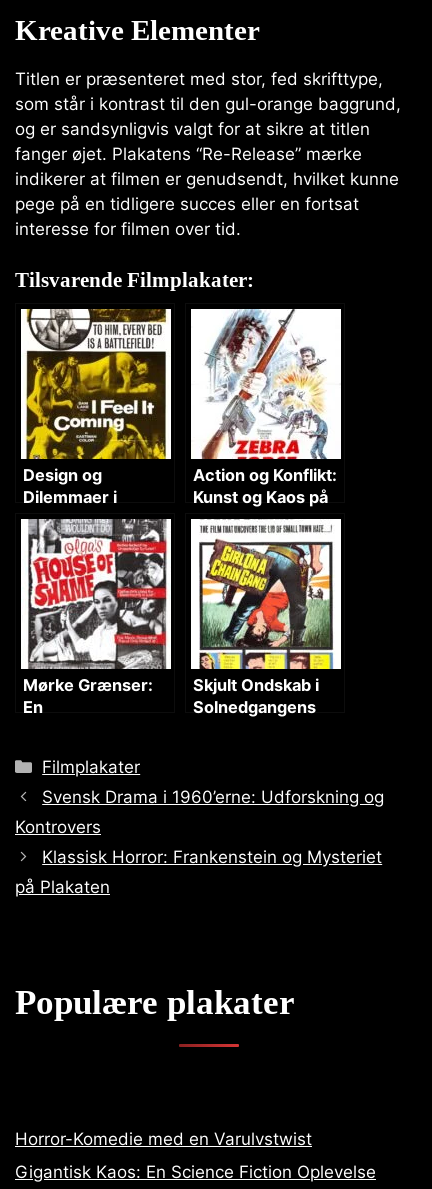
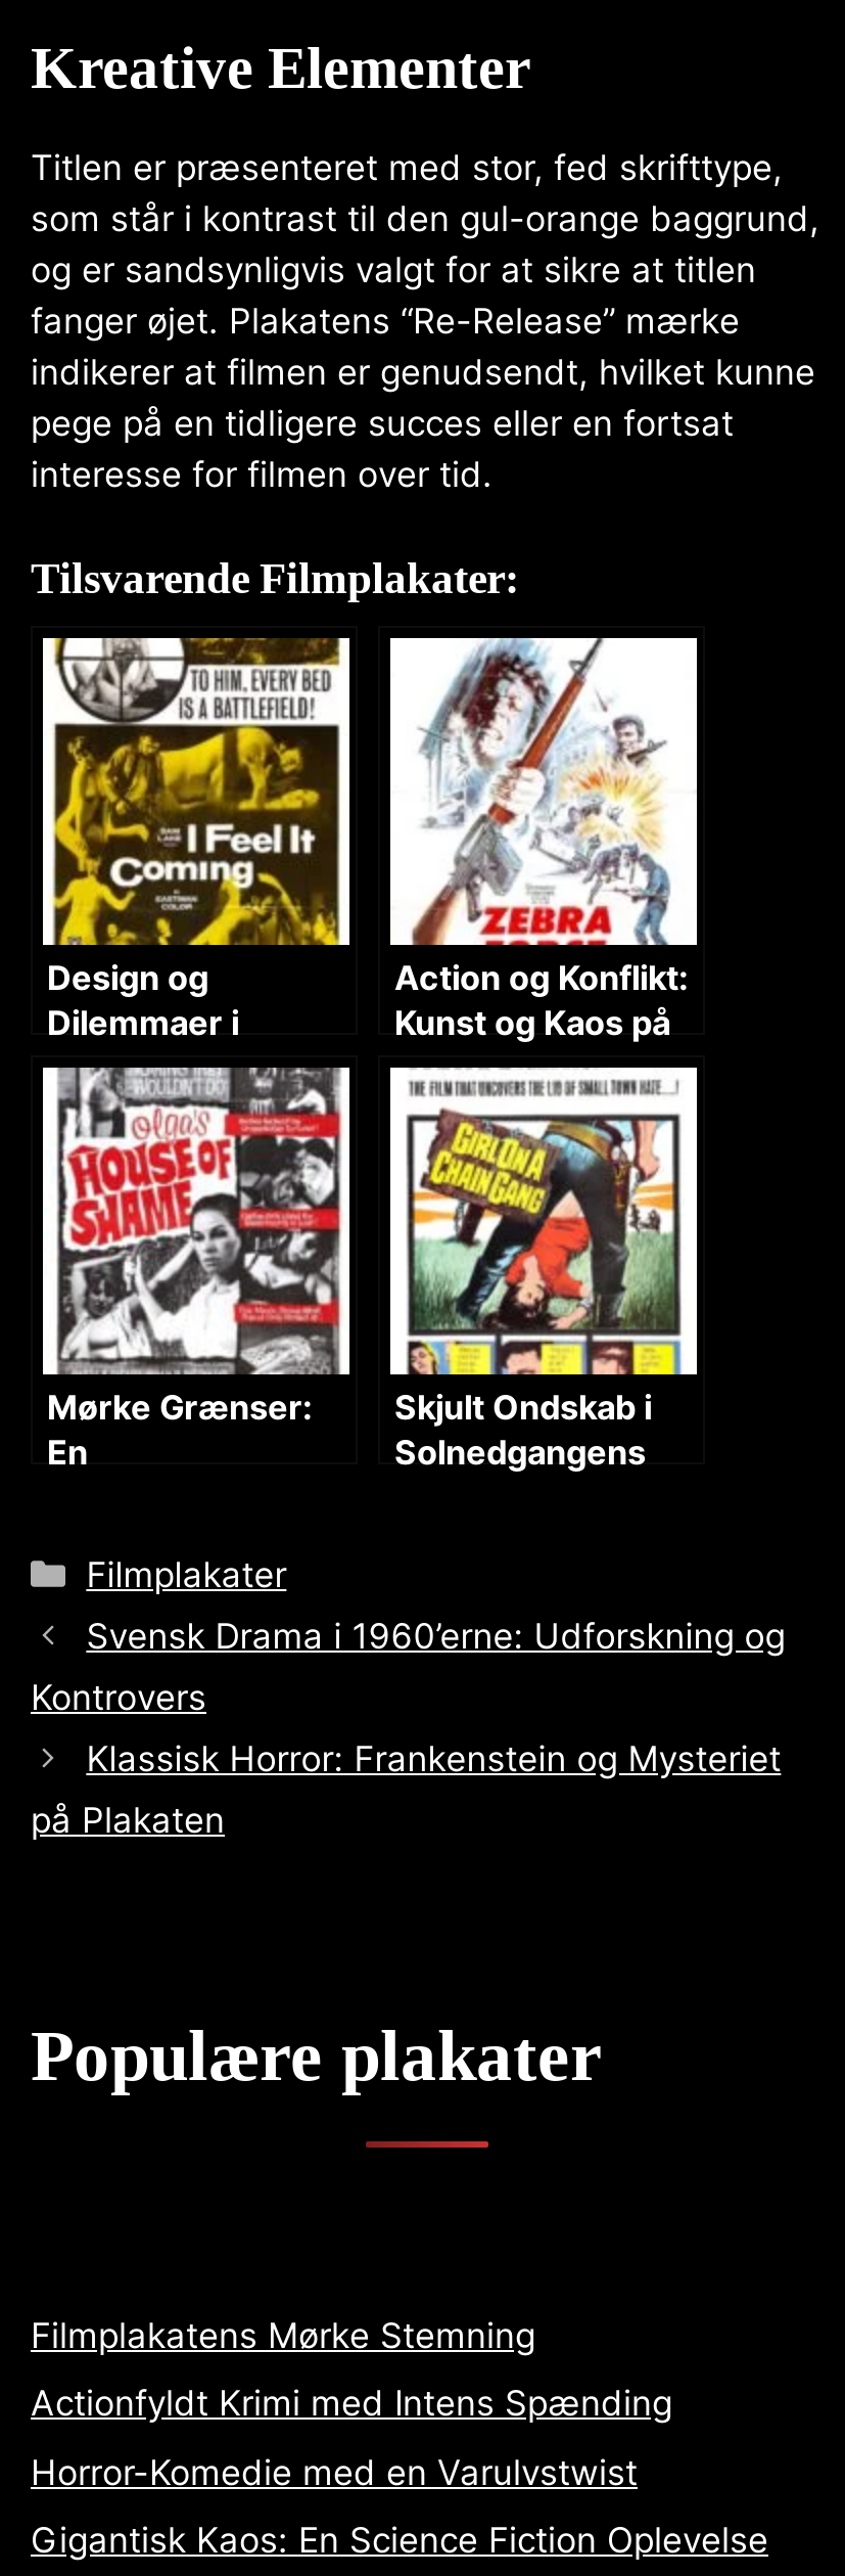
none -> [31,2315,672,2425] Filmplakatens Mørke Stemning | Actionfyldt Krimi med Intens Spænding

